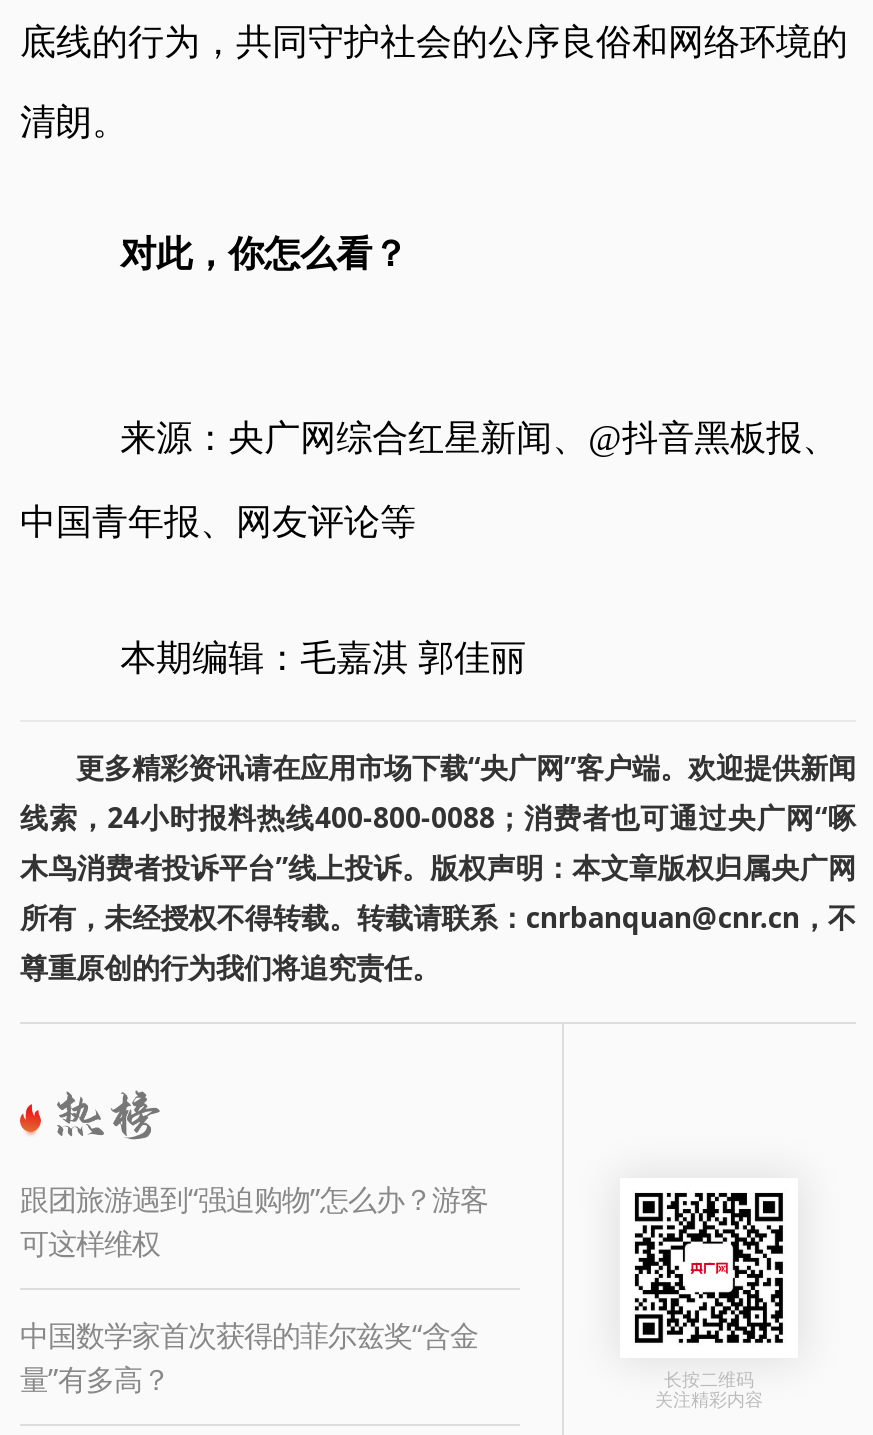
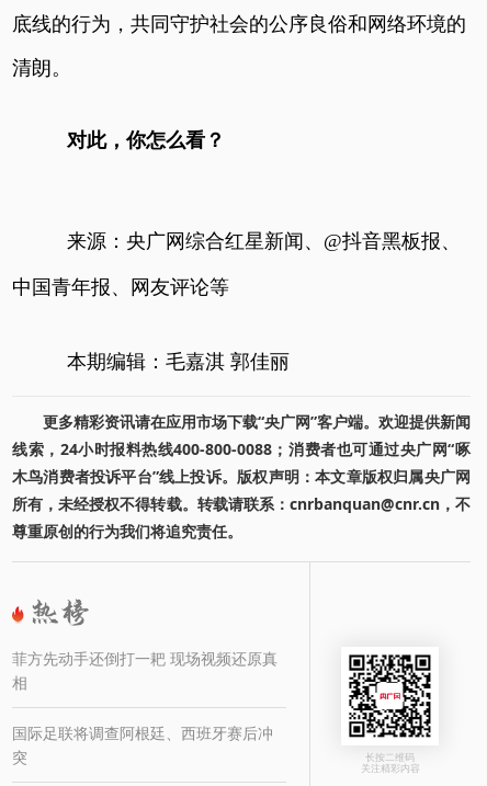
[20,1180,488,1262] 跟团旅游遇到“强迫购物”怎么办？游客 | 可这样维权 -> [12,648,278,693] 菲方先动手还倒打一耙 现场视频还原真 | 相
[20,1316,478,1398] 中国数学家首次获得的菲尔兹奖“含金 | 量”有多高？ -> [12,722,273,767] 国际足联将调查阿根廷、西班牙赛后冲 | 突

